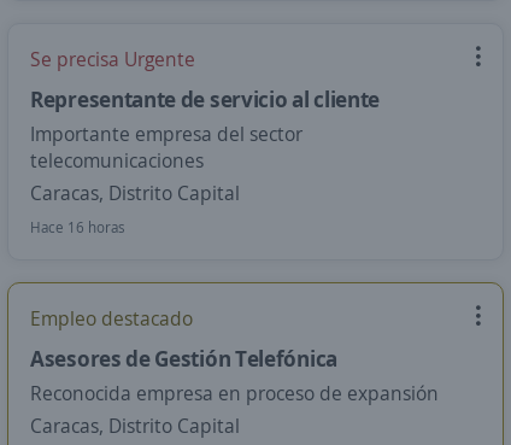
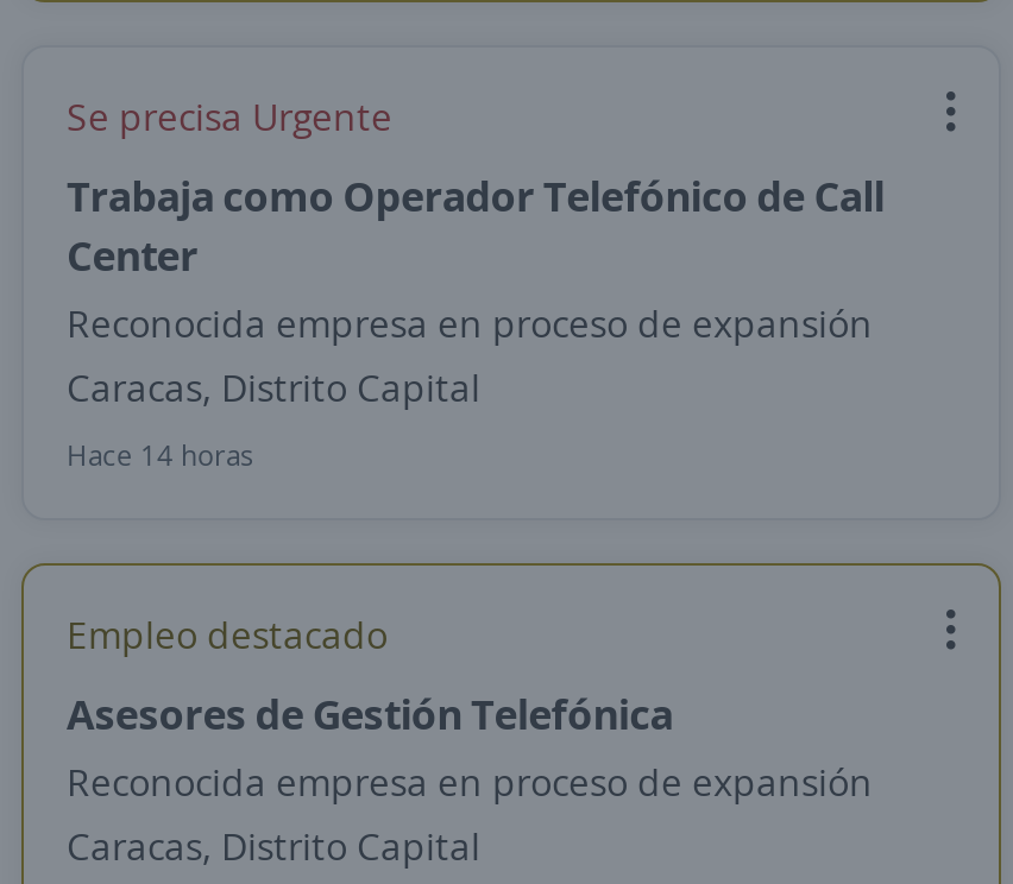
[30,84,380,174] Representante de servicio al cliente | Importante empresa del sector | telecomunicaciones -> [67,166,885,349] Trabaja como Operador Telefónico de Call | Center | Reconocida empresa en proceso de expansión
[30,217,125,238] Hace 16 horas -> [67,435,254,475] Hace 14 horas

